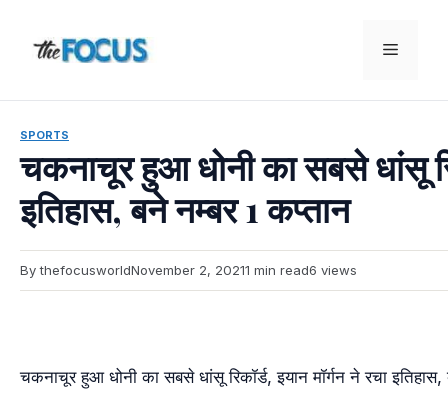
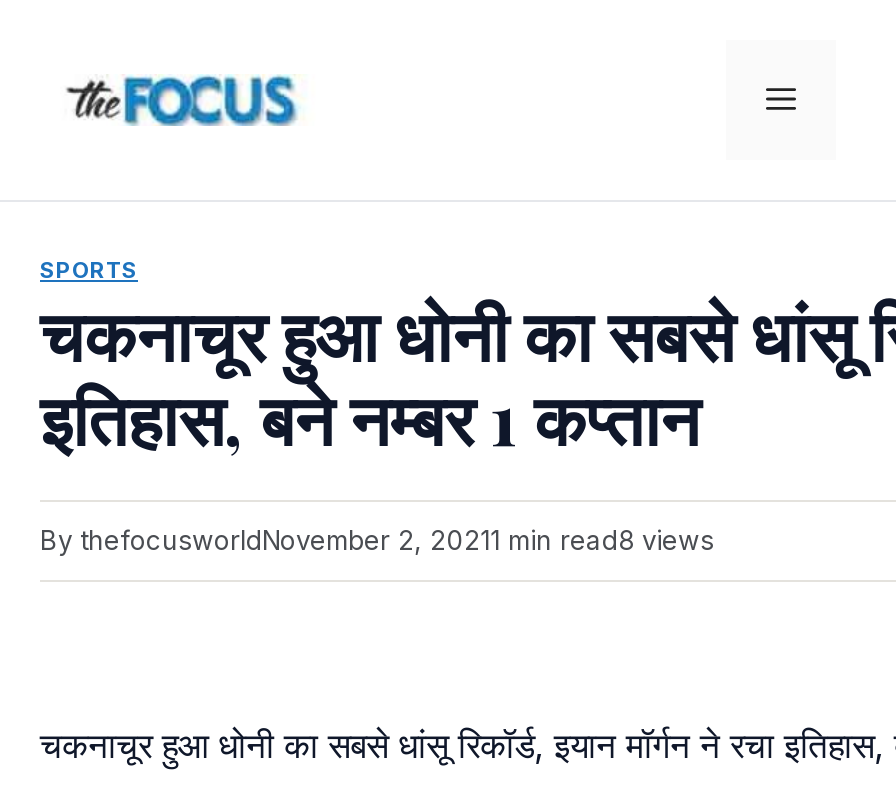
[20,262,357,278] By thefocusworldNovember 2, 20211 min read6 views -> [40,524,714,556] By thefocusworldNovember 2, 20211 min read8 views

